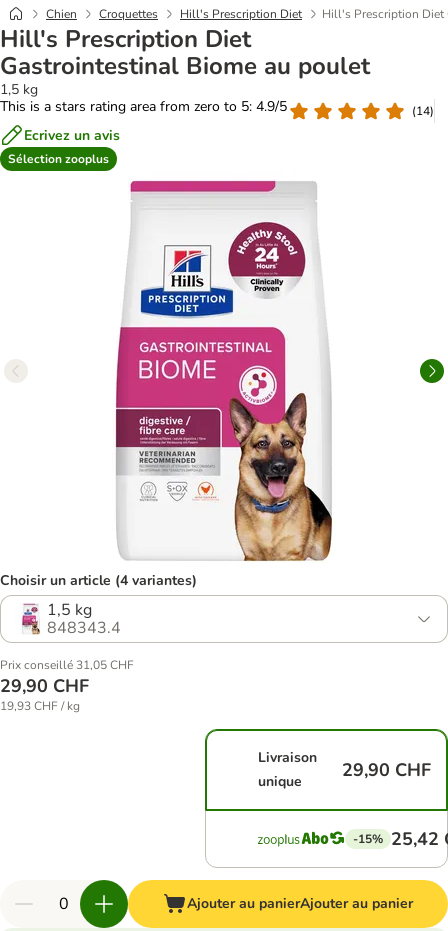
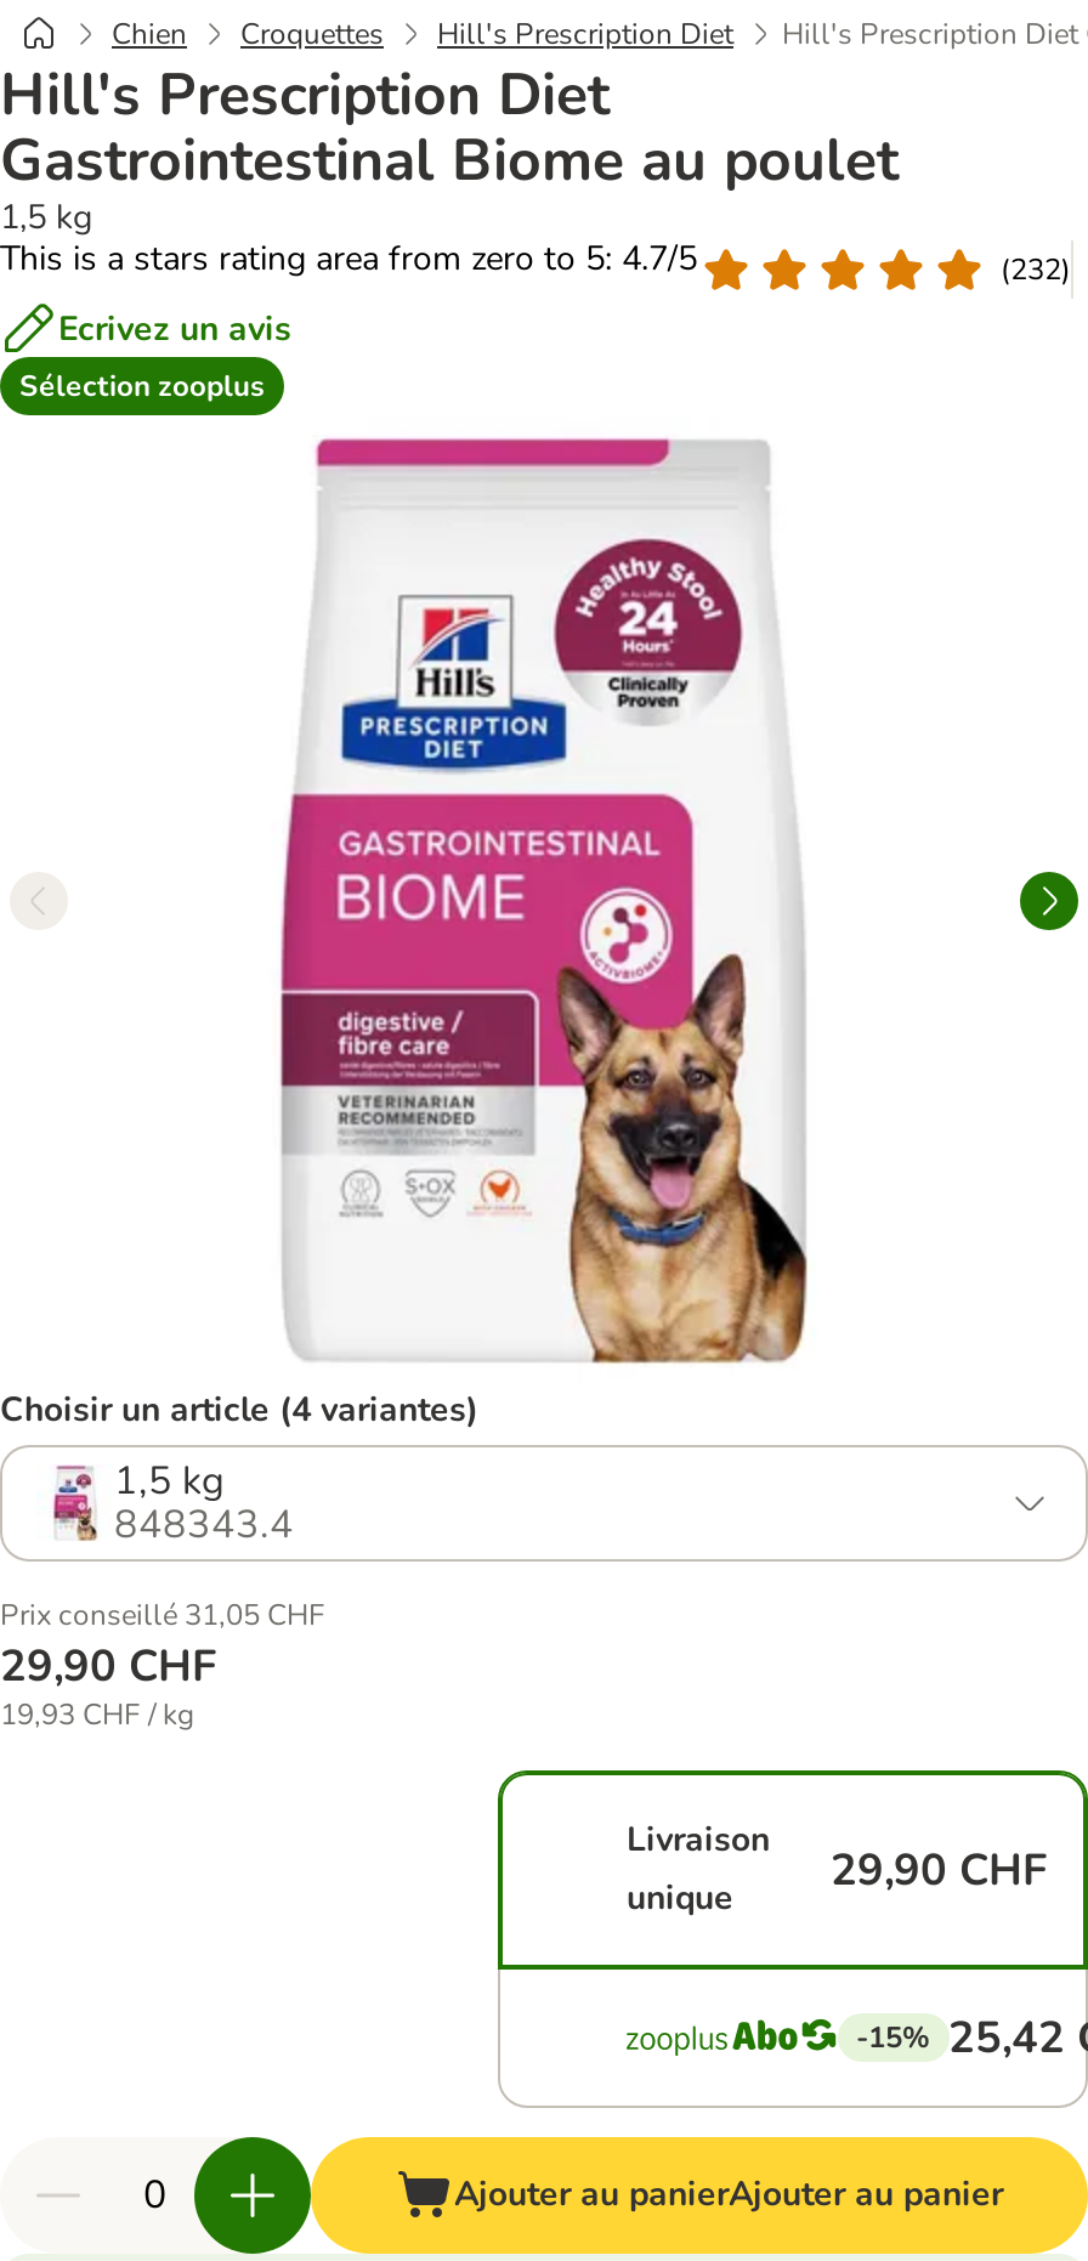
[0,97,287,116] This is a stars rating area from zero to 5: 4.9/5 -> [0,236,697,282] This is a stars rating area from zero to 5: 4.7/5
[412,102,434,118] (14) -> [1001,249,1071,288] (232)

